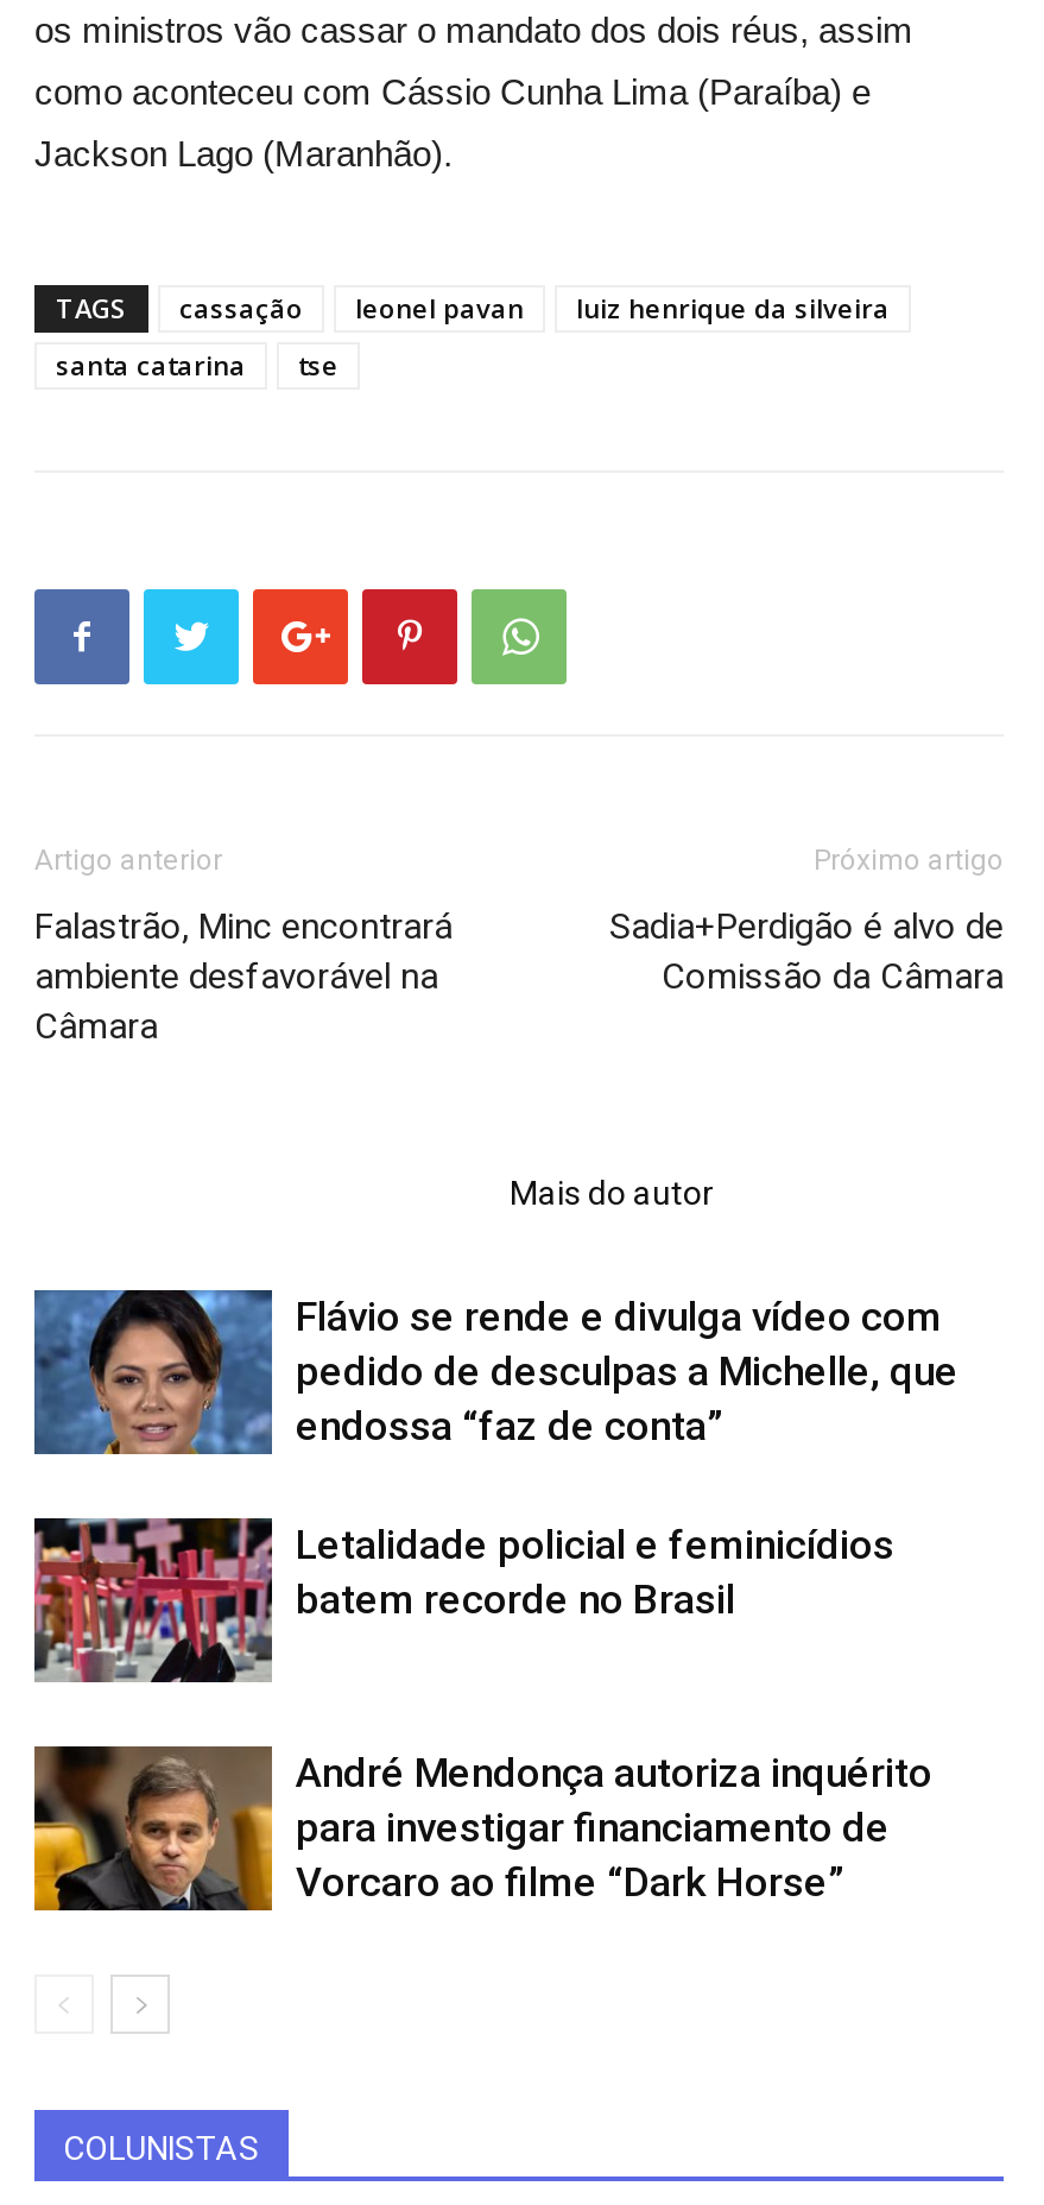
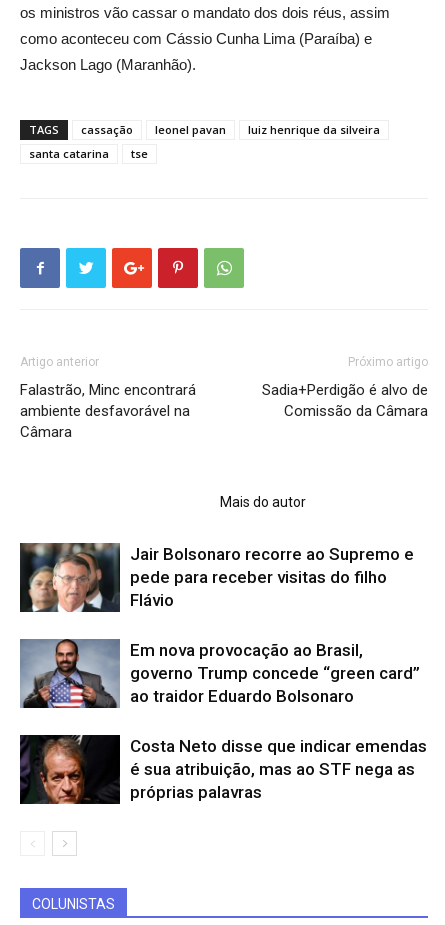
[32,1288,958,1457] [image] | Flávio se rende e divulga vídeo com | pedido de desculpas a Michelle, que | endossa “faz de conta” -> [19,542,414,613] [image] | Jair Bolsonaro recorre ao Supremo e | pede para receber visitas do filho | Flávio
[32,1516,894,1685] [image] | Letalidade policial e feminicídios | batem recorde no Brasil -> [19,638,420,709] [image] | Em nova provocação ao Brasil, | governo Trump concede “green card” | ao traidor Eduardo Bolsonaro
[32,1744,932,1913] [image] | André Mendonça autoriza inquérito | para investigar financiamento de | Vorcaro ao filme “Dark Horse” -> [19,734,427,805] [image] | Costa Neto disse que indicar emendas | é sua atribuição, mas ao STF nega as | próprias palavras

